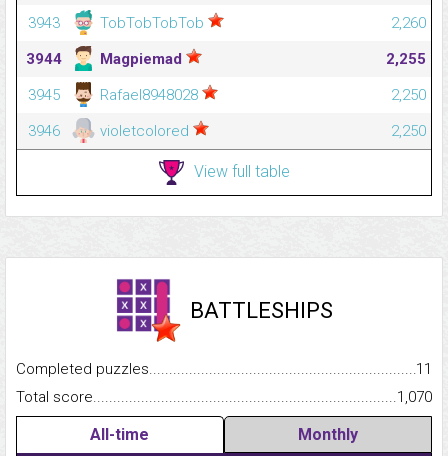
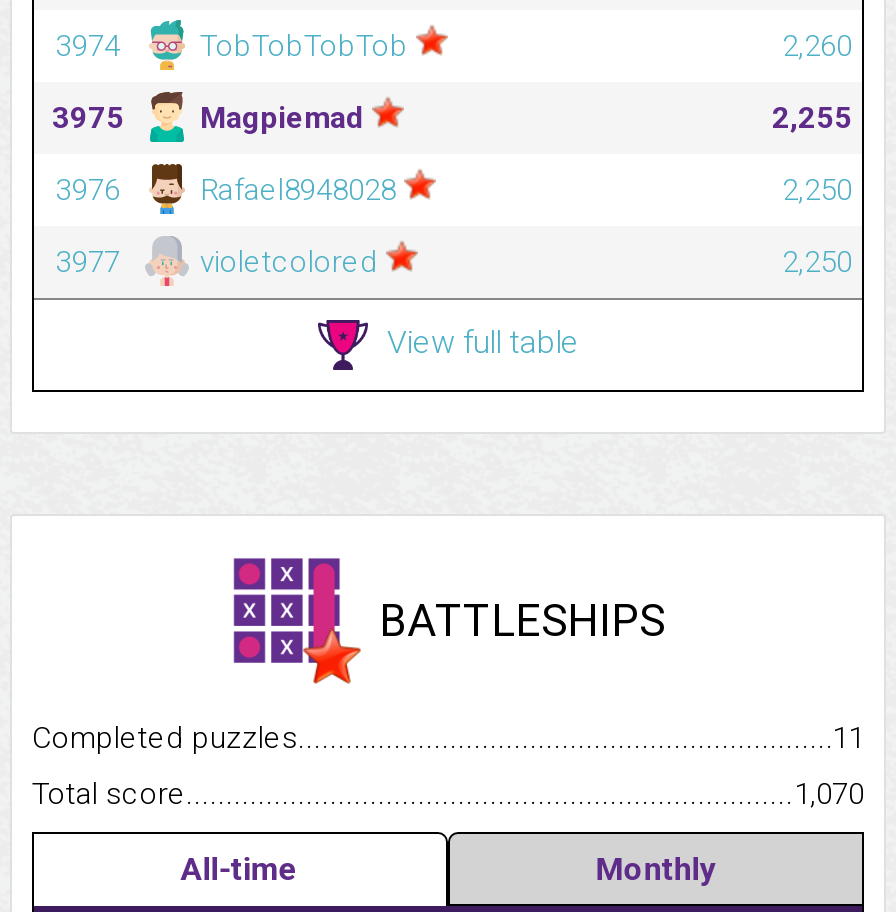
[28,14,208,32] 3943 TobTobTobTob -> [56,28,416,64] 3974 TobTobTobTob
[26,50,186,68] 3944 Magpiemad -> [52,100,372,136] 3975 Magpiemad
[28,86,202,104] 3945 Rafael8948028 -> [56,172,404,208] 3976 Rafael8948028
[28,122,193,140] 3946 violetcolored -> [56,244,386,280] 3977 violetcolored

